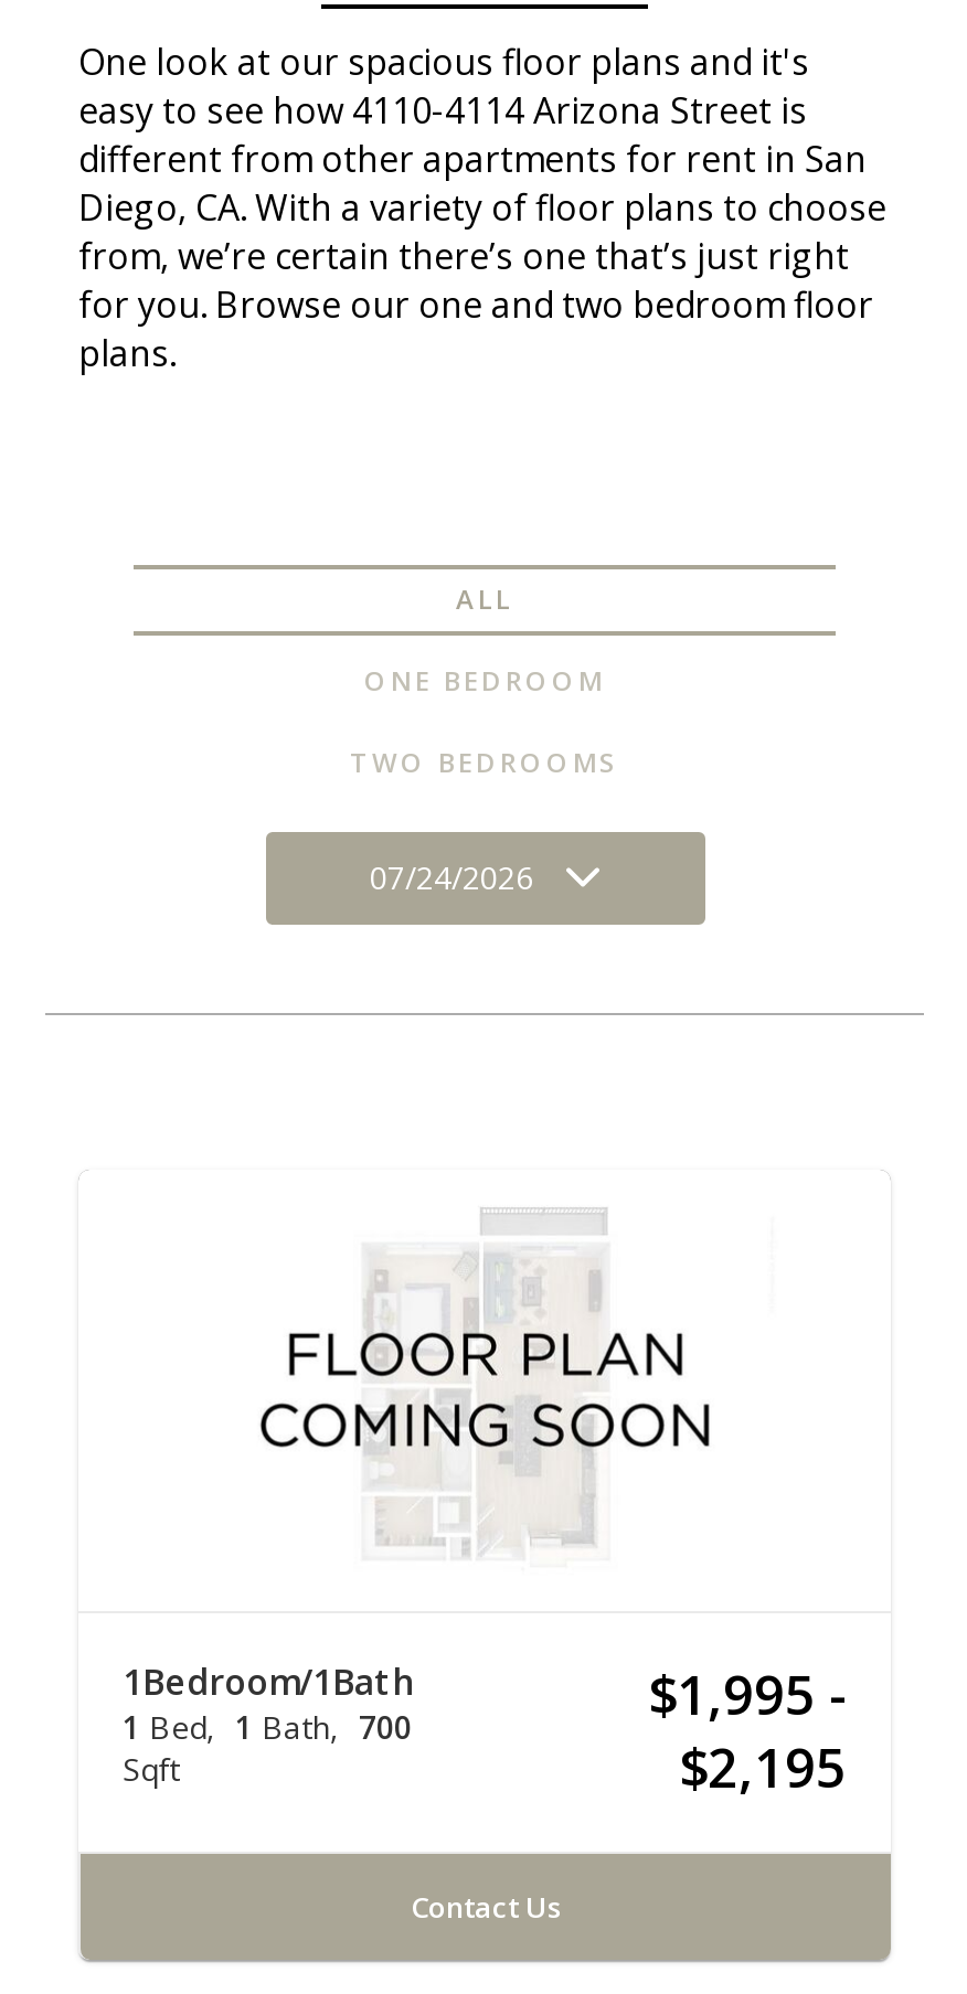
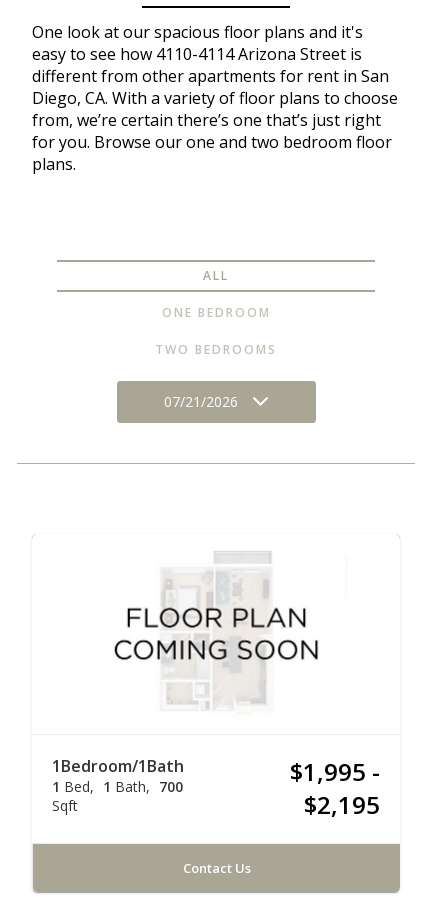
[370,856,533,898] 07/24/2026 -> [164,392,238,411] 07/21/2026

